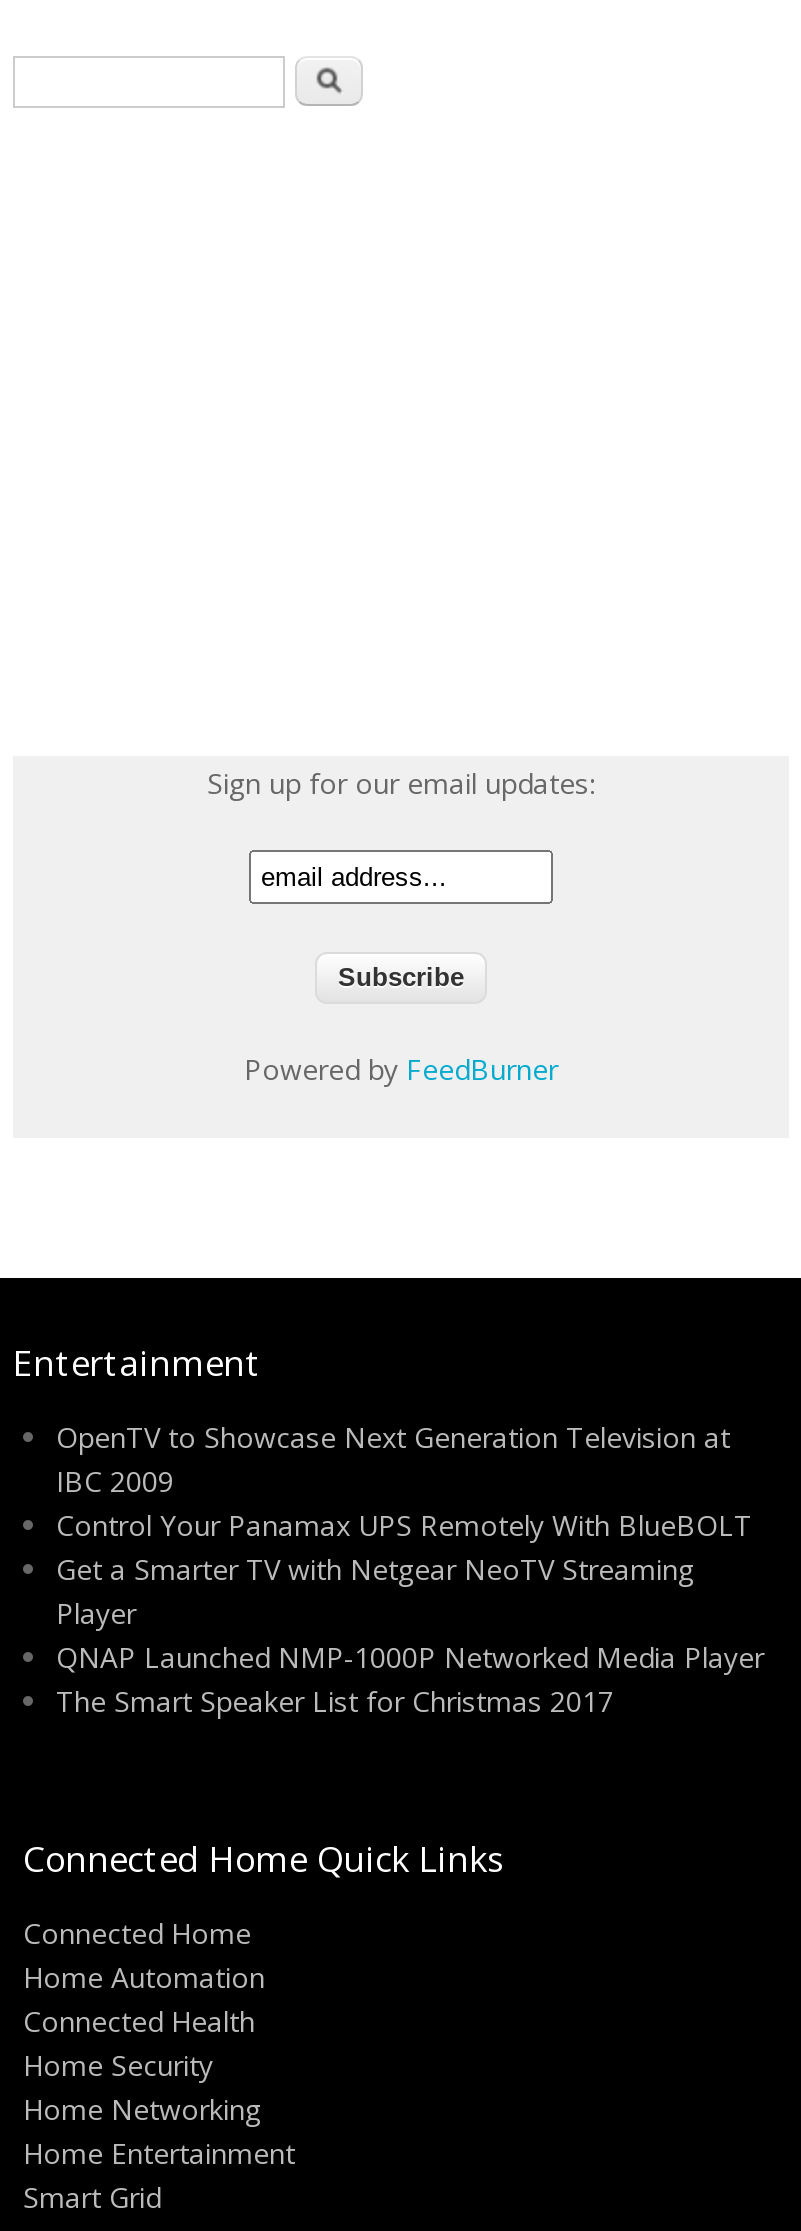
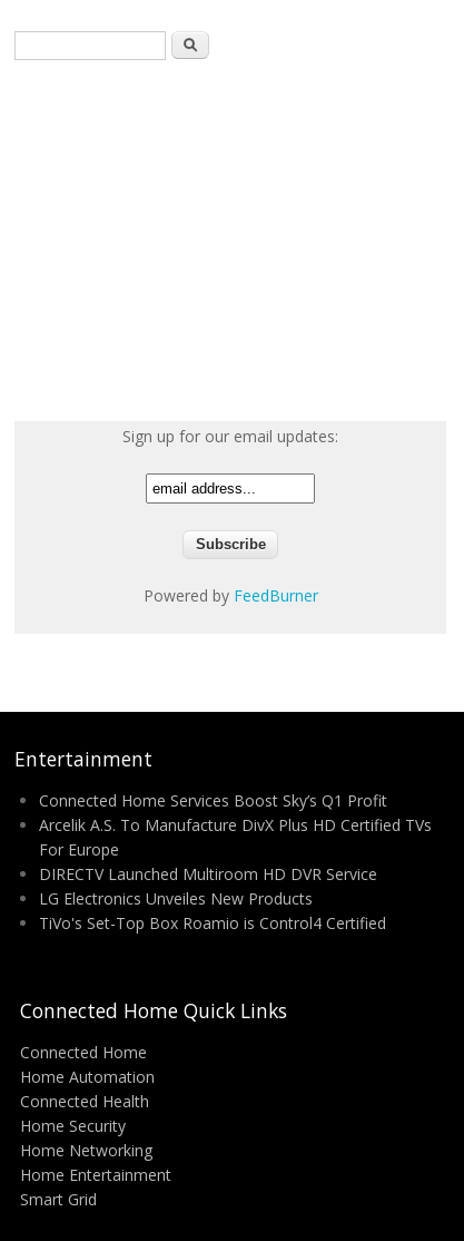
[56,1418,764,1720] OpenTV to Showcase Next Generation Television at | IBC 2009 | Control Your Panamax UPS Remotely With BlueBOLT | Get a Smarter TV with Netgear NeoTV Streaming | Player | QNAP Launched NMP-1000P Networked Media Player | The Smart Speaker List for Christmas 2017 -> [38,790,431,934] Connected Home Services Boost Sky’s Q1 Profit | Arcelik A.S. To Manufacture DivX Plus HD Certified TVs | For Europe | DIRECTV Launched Multiroom HD DVR Service | LG Electronics Unveiles New Products | TiVo's Set-Top Box Roamio is Control4 Certified

